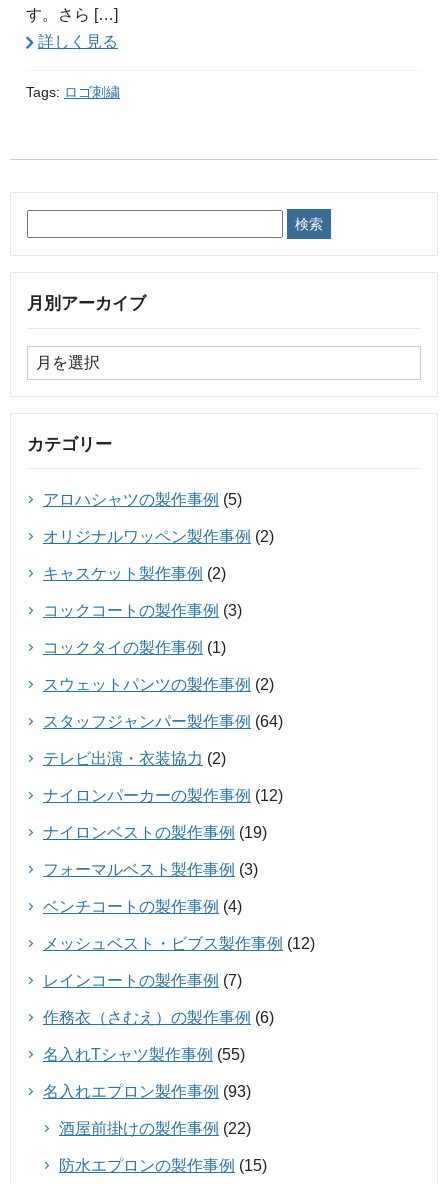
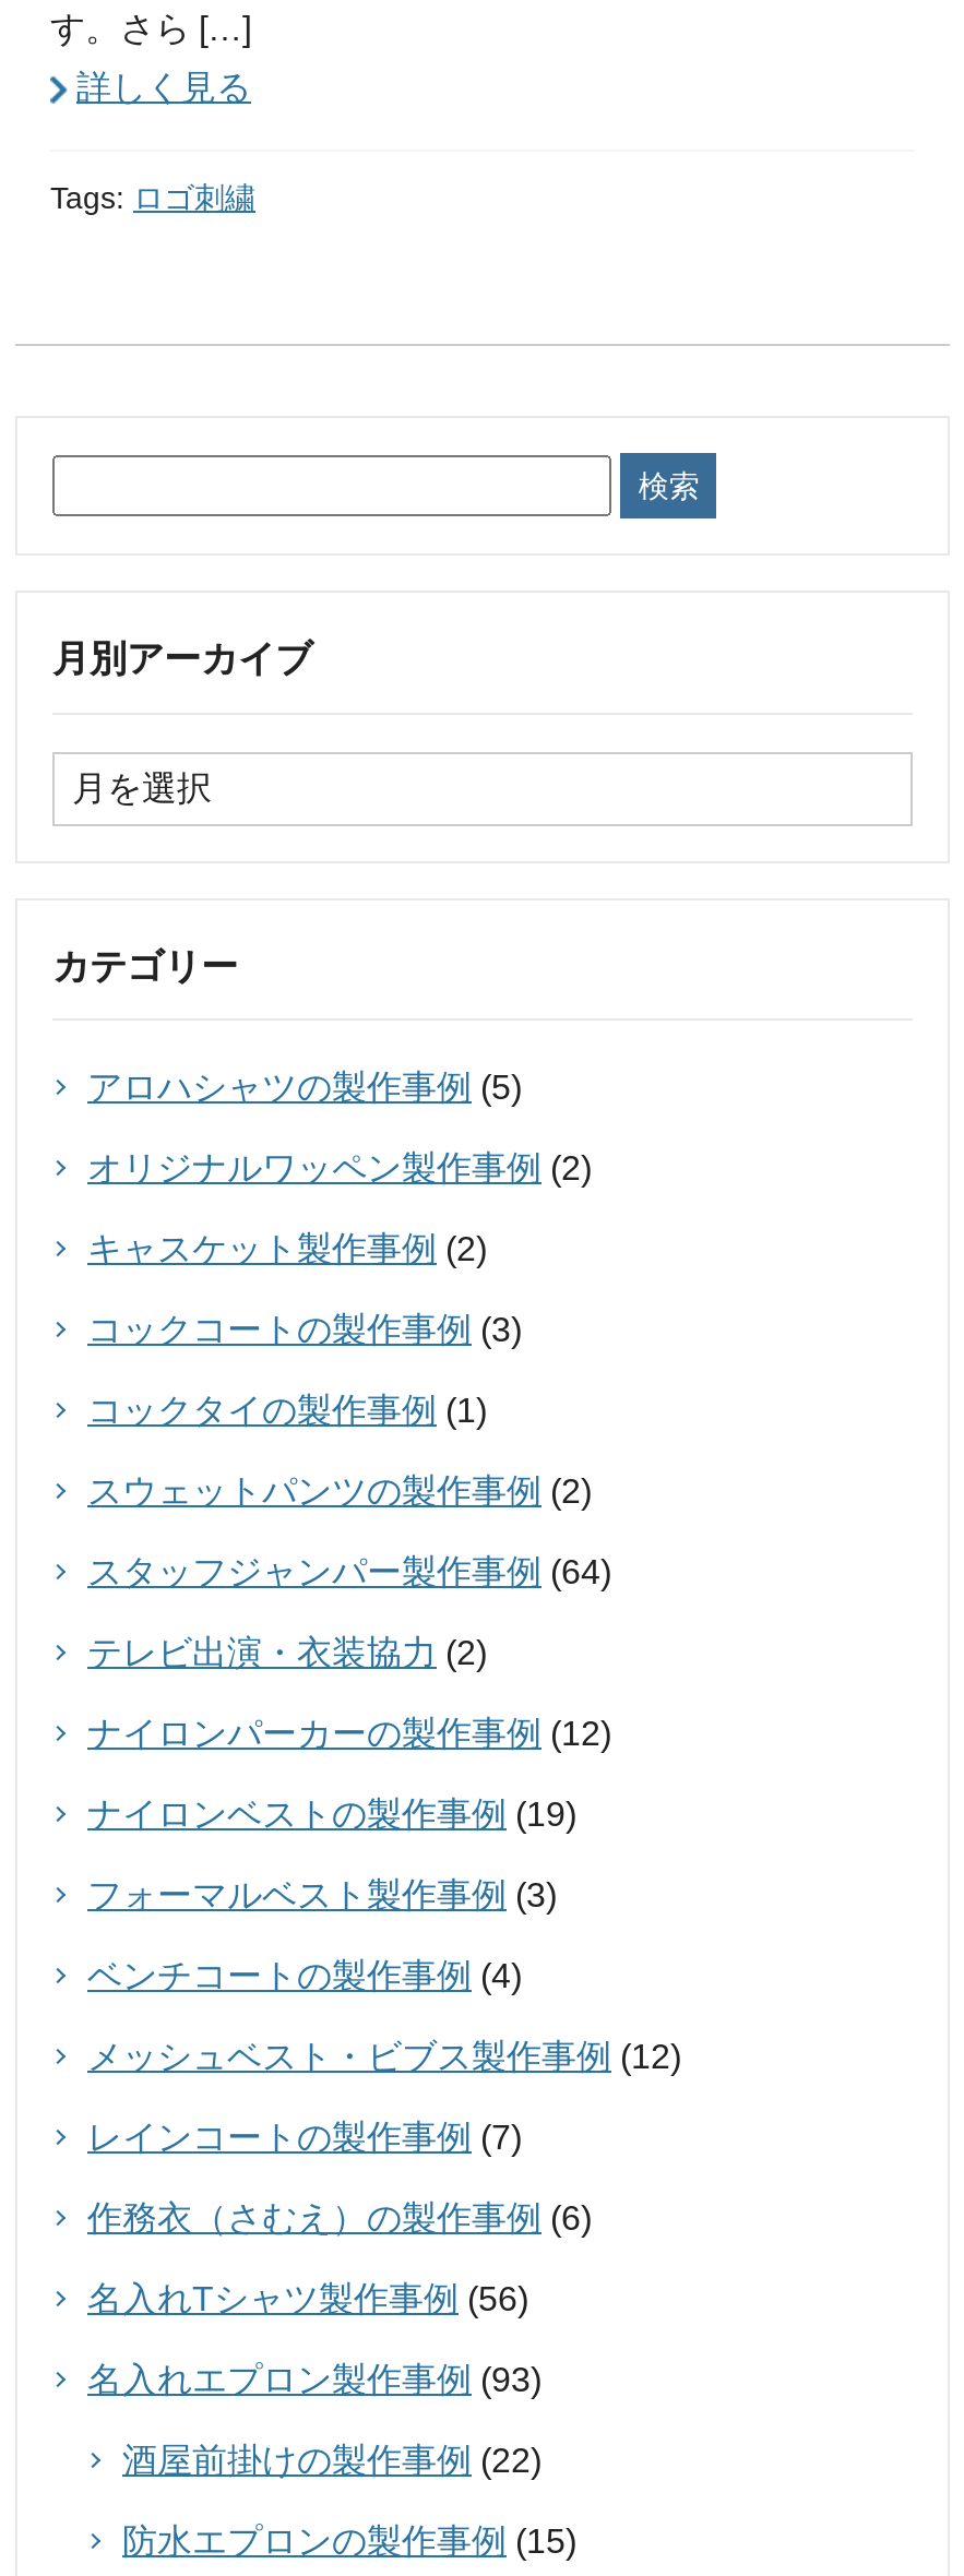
[43,1046,245,1063] 名入れTシャツ製作事例(55) -> [87,2281,528,2318] 名入れTシャツ製作事例(56)

